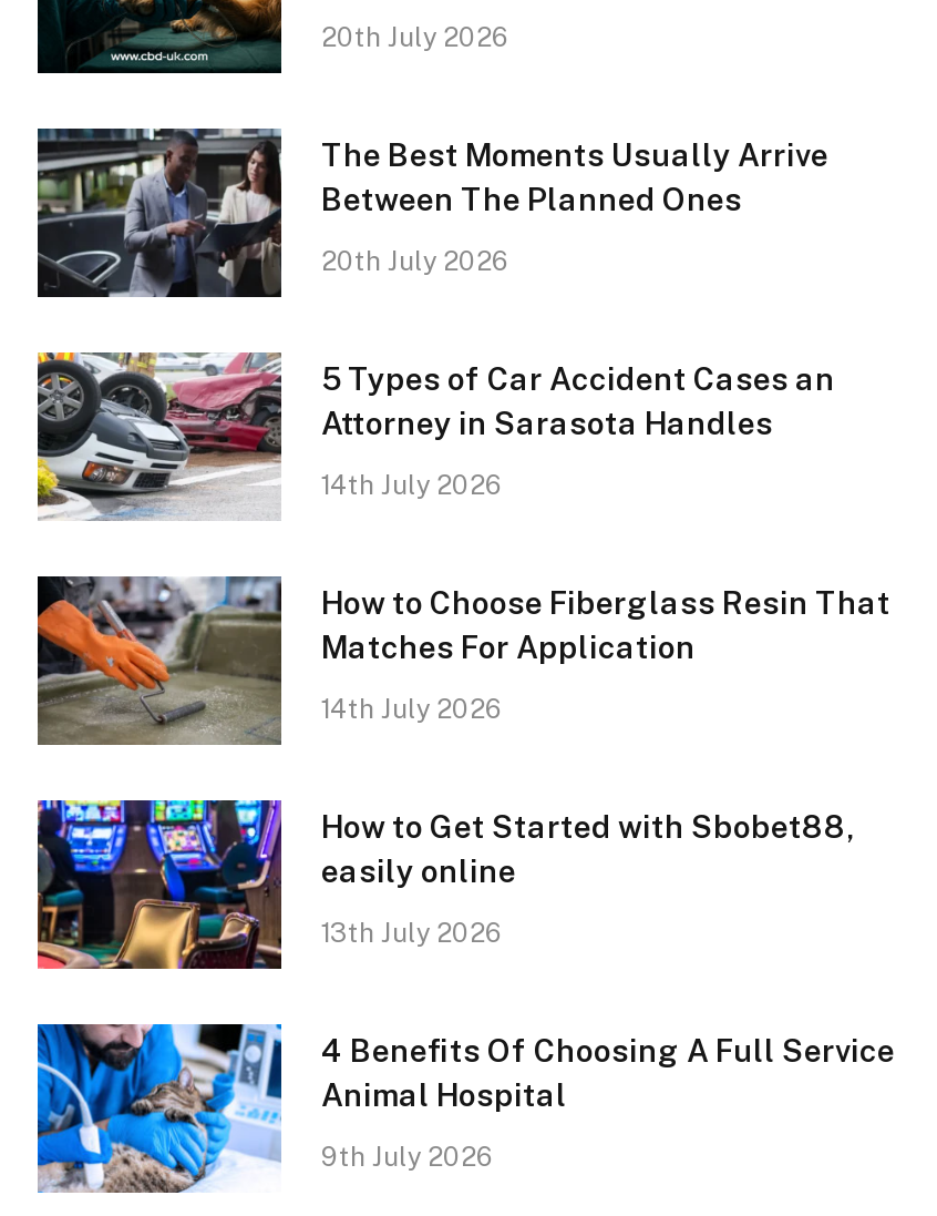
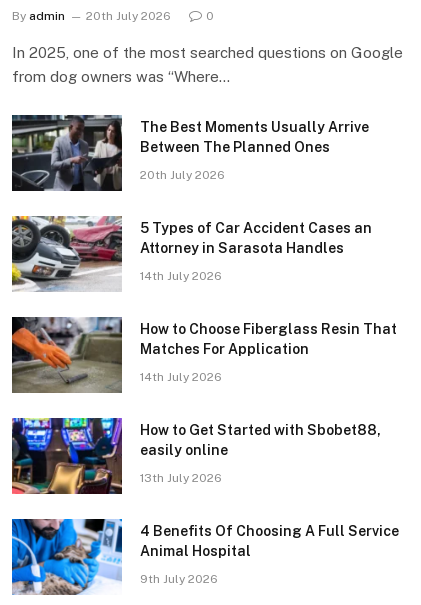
none -> [12,9,65,23] By admin
none -> [12,9,403,85] 0 | In 2025, one of the most searched questions on Google | from dog owners was “Where…

